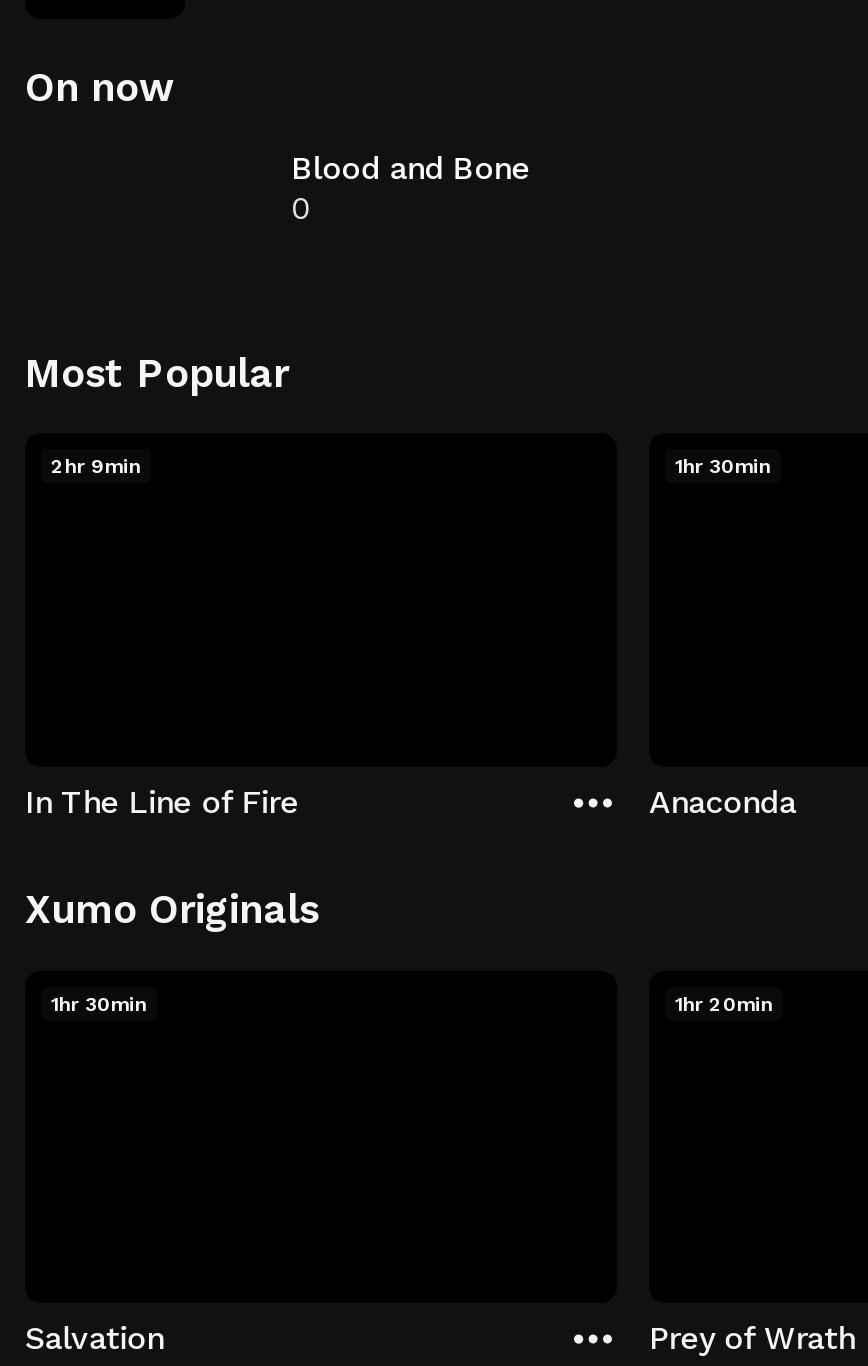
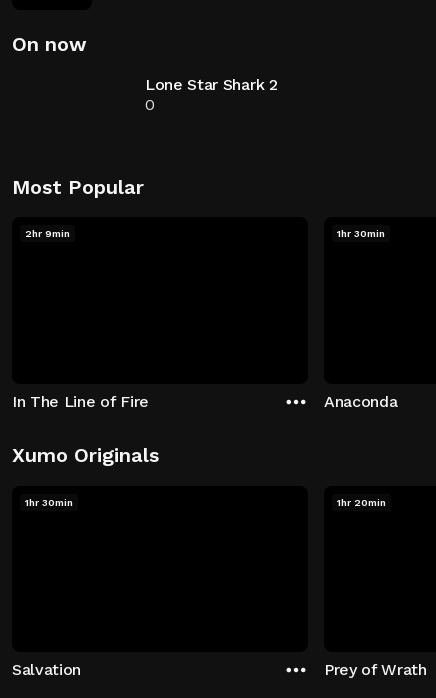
[291,149,530,187] Blood and Bone -> [145,75,278,94] Lone Star Shark 2

